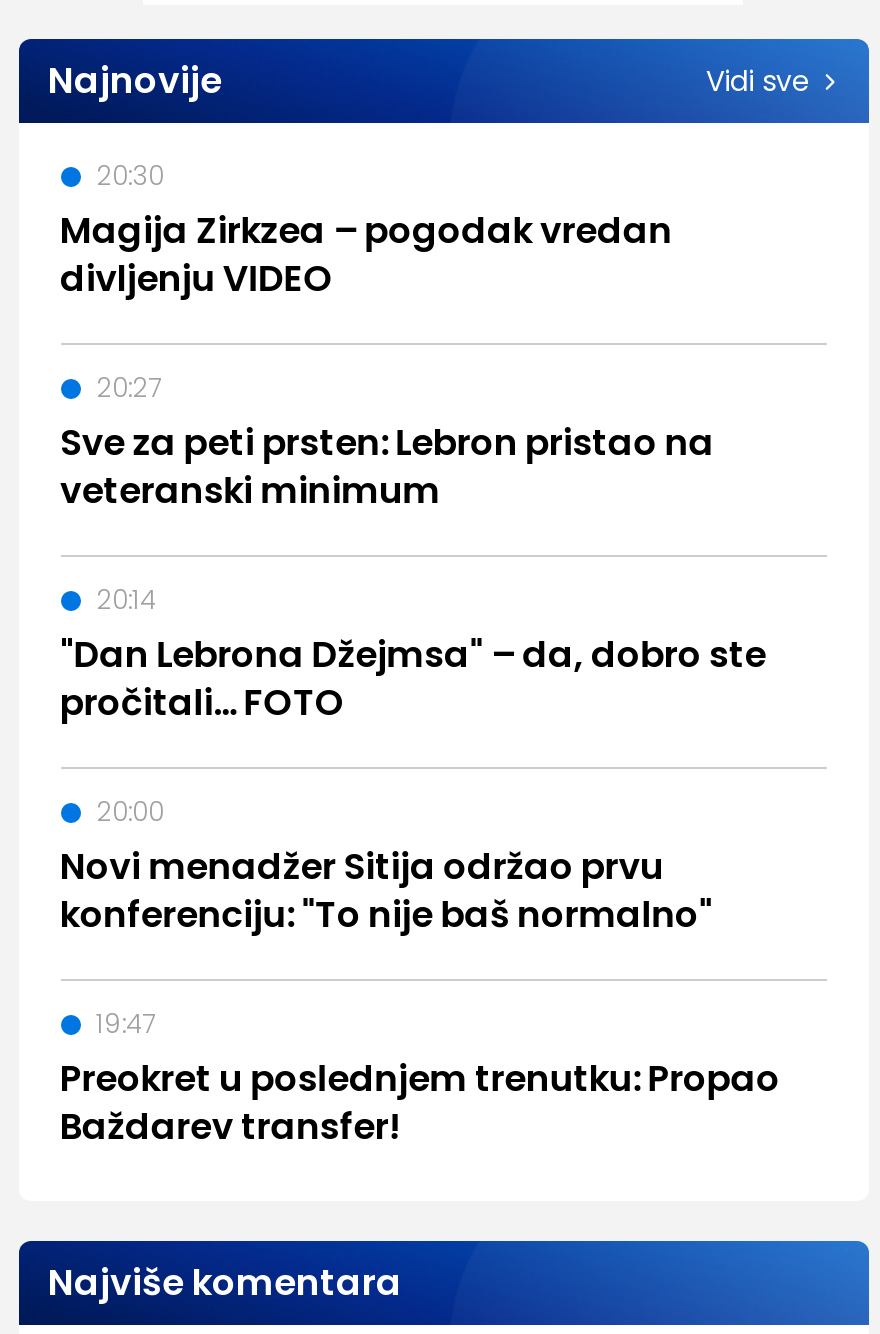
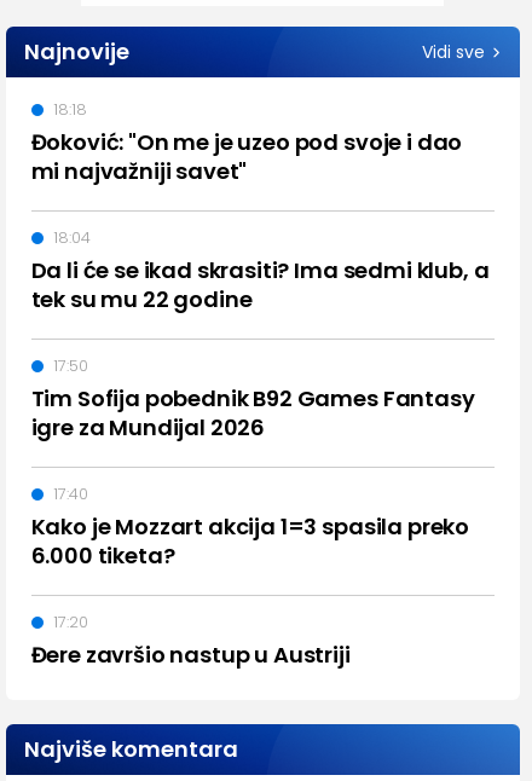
[96,157,164,195] 20:30 -> [53,98,86,121] 18:18
[60,205,672,303] Magija Zirkzea – pogodak vredan | divljenju VIDEO -> [31,127,462,186] Đoković: "On me je uzeo pod svoje i dao | mi najvažniji savet"
[96,369,162,407] 20:27 -> [53,226,90,249] 18:04
[60,417,714,515] Sve za peti prsten: Lebron pristao na | veteranski minimum -> [31,255,489,314] Da li će se ikad skrasiti? Ima sedmi klub, a | tek su mu 22 godine
[96,581,156,619] 20:14 -> [53,354,88,377] 17:50
[60,629,766,727] "Dan Lebrona Džejmsa" – da, dobro ste | pročitali... FOTO -> [31,383,475,442] Tim Sofija pobednik B92 Games Fantasy | igre za Mundijal 2026
[96,793,164,831] 20:00 -> [53,482,88,505] 17:40
[60,841,713,939] Novi menadžer Sitija održao prvu | konferenciju: "To nije baš normalno" -> [31,511,469,571] Kako je Mozzart akcija 1=3 spasila preko | 6.000 tiketa?
[96,1005,156,1043] 19:47 -> [53,610,88,633] 17:20
[60,1053,780,1151] Preokret u poslednjem trenutku: Propao | Baždarev transfer! -> [31,639,350,670] Đere završio nastup u Austriji

